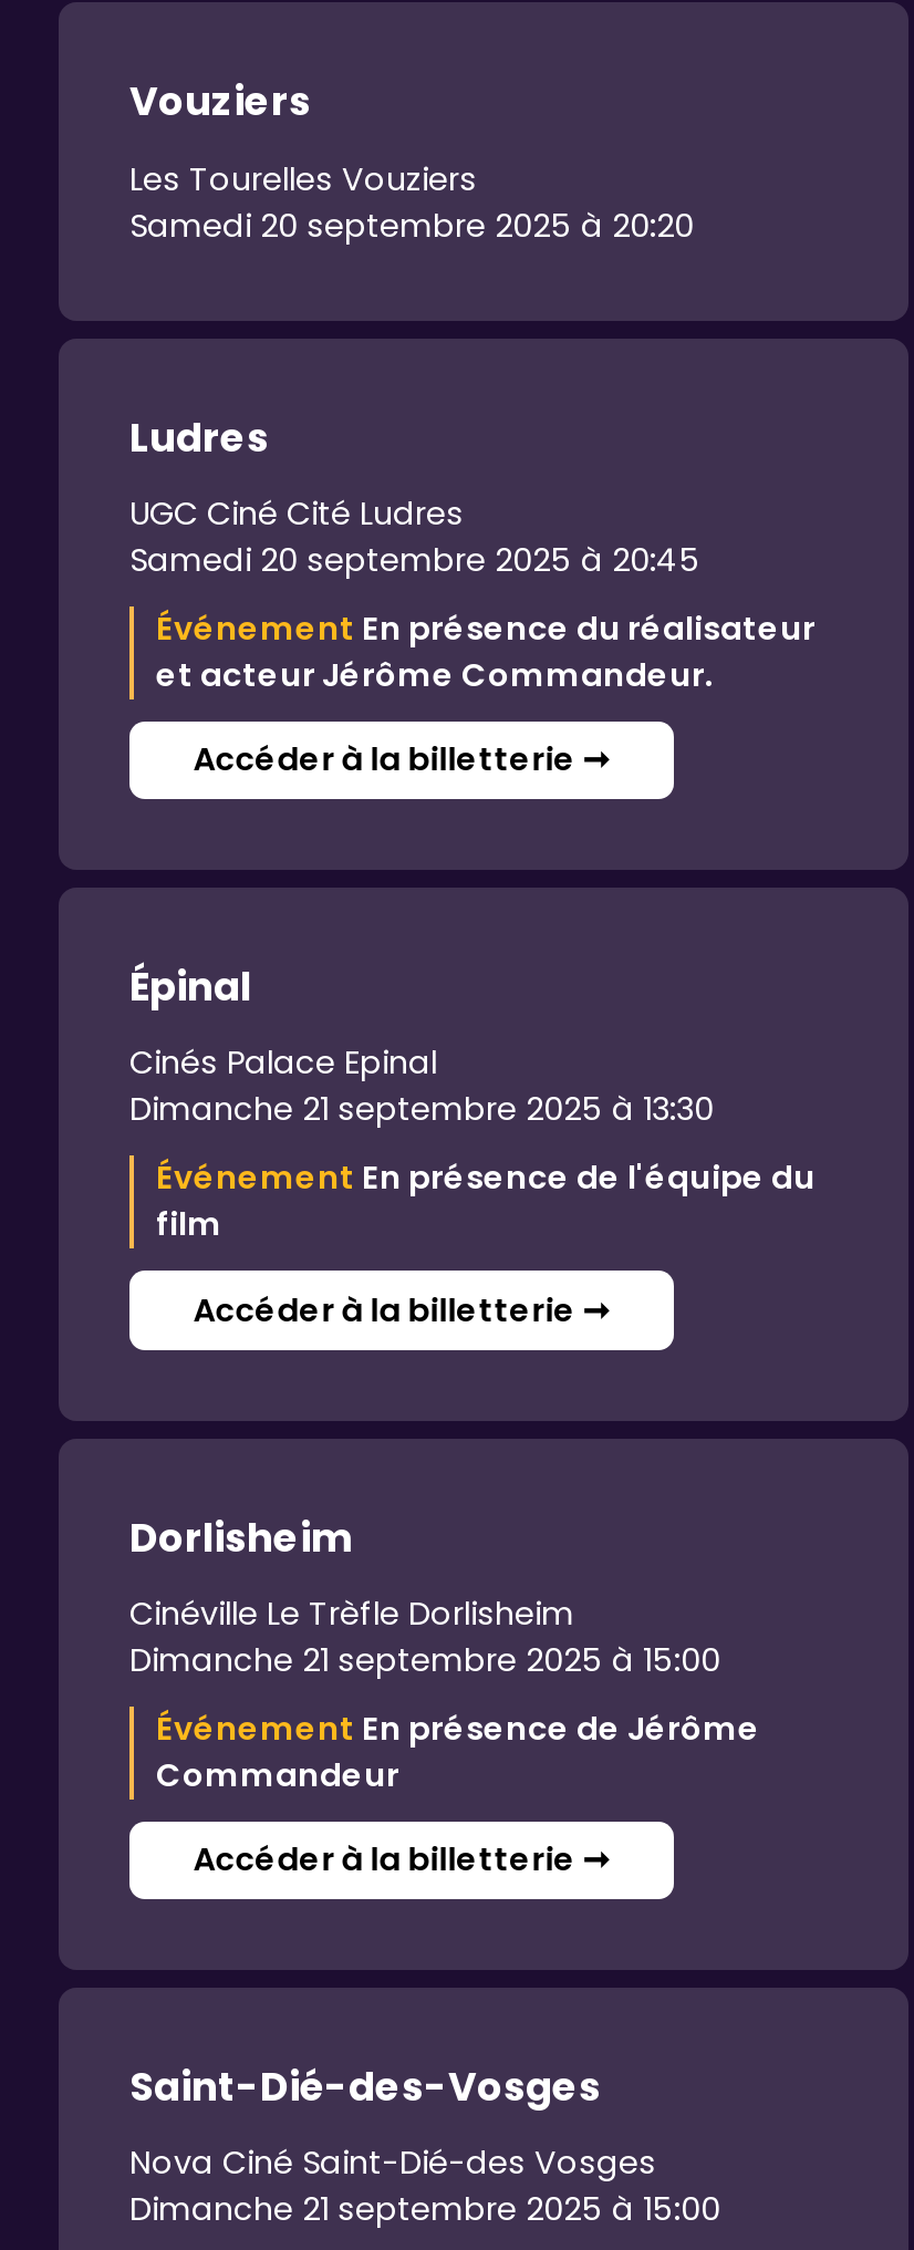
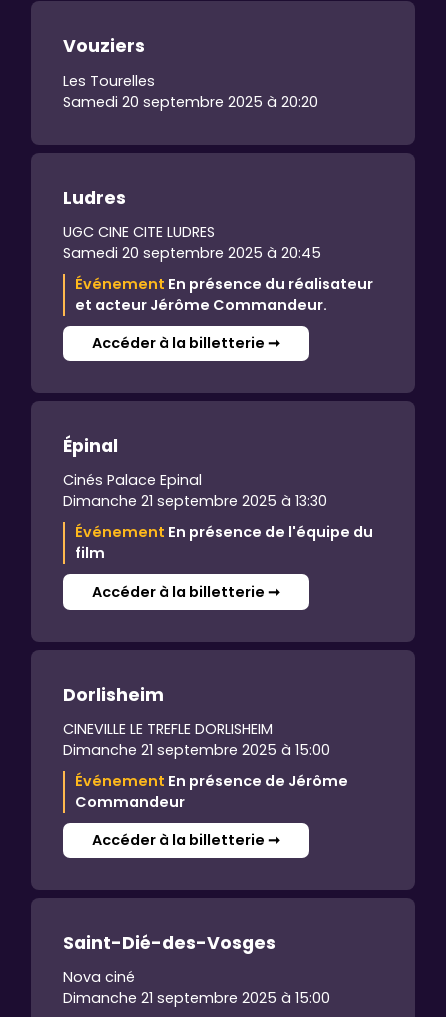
[129,156,477,201] Les Tourelles Vouziers -> [63,71,155,91] Les Tourelles
[129,491,464,535] UGC Ciné Cité Ludres -> [63,222,215,242] UGC CINE CITE LUDRES
[129,1591,574,1636] Cinéville Le Trèfle Dorlisheim -> [63,719,273,739] CINEVILLE LE TREFLE DORLISHEIM
[129,2141,656,2186] Nova Ciné Saint-Dié-des Vosges -> [63,967,135,987] Nova ciné

